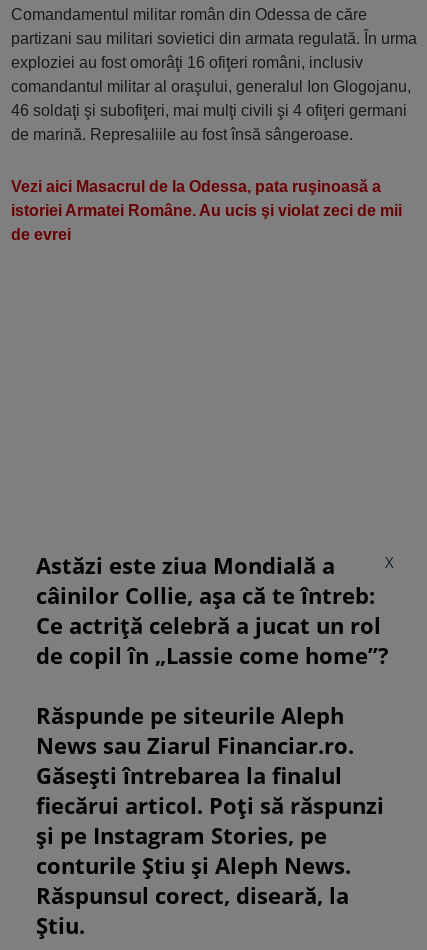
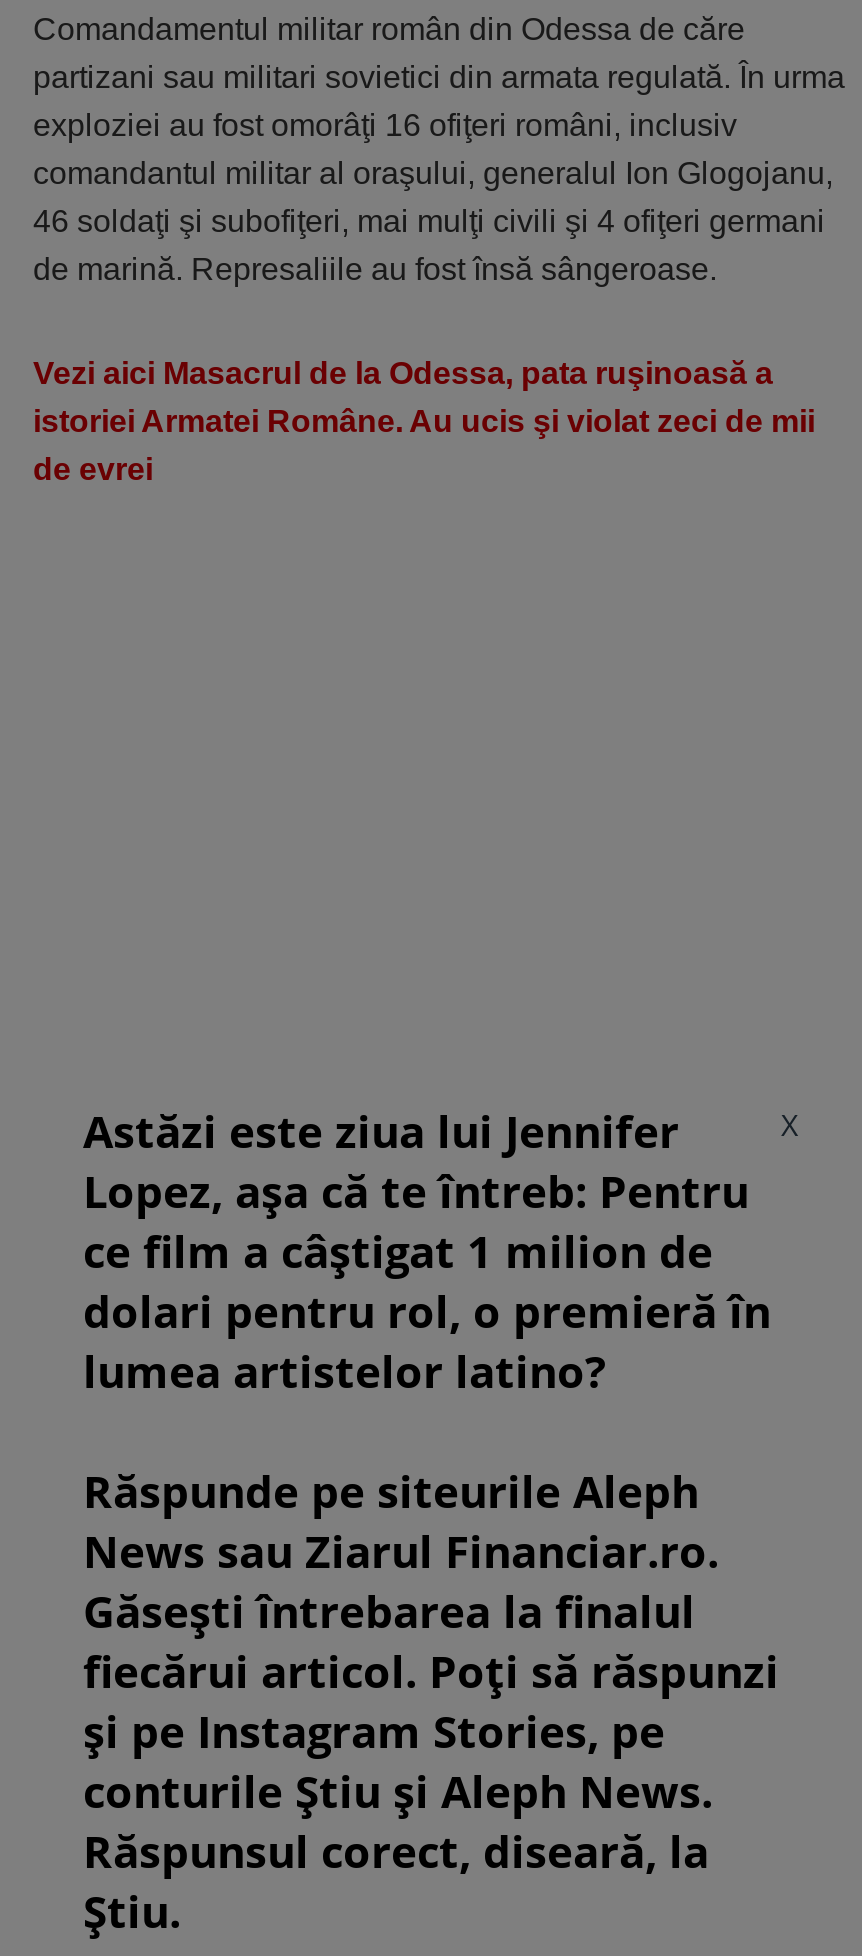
[36,550,389,670] Astăzi este ziua Mondială a | câinilor Collie, așa că te întreb: | Ce actriță celebră a jucat un rol | de copil în „Lassie come home”? -> [83,1100,771,1400] Astăzi este ziua lui Jennifer | Lopez, așa că te întreb: Pentru | ce film a câștigat 1 milion de | dolari pentru rol, o premieră în | lumea artistelor latino?

